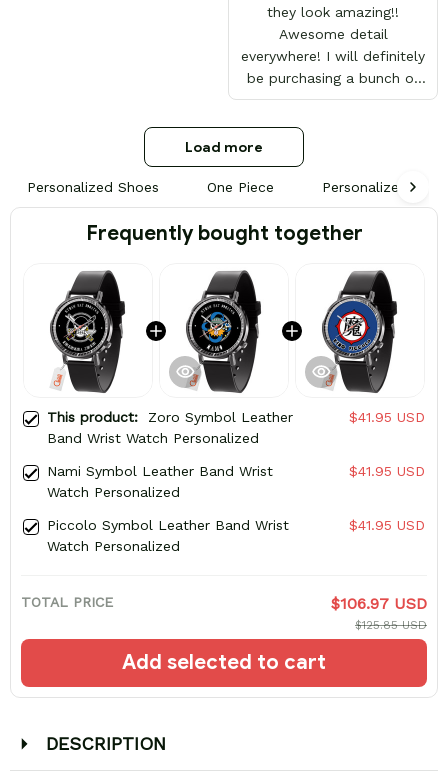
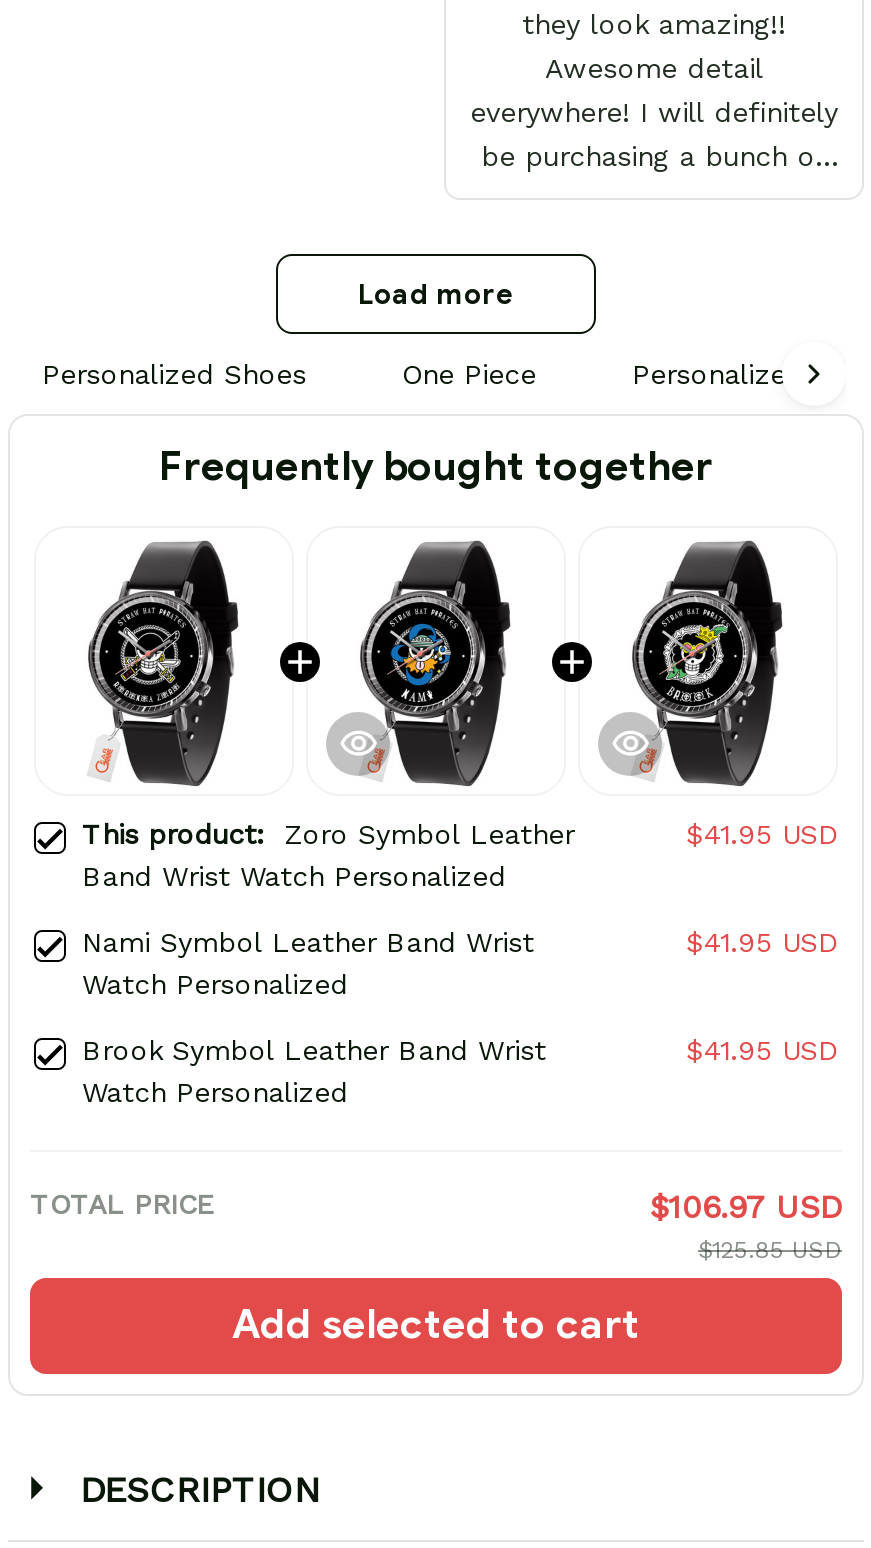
[328,301,377,353] [image] -> [642,602,744,706] [image]
[47,517,289,533] Piccolo Symbol Leather Band Wrist -> [82,1035,546,1067] Brook Symbol Leather Band Wrist

